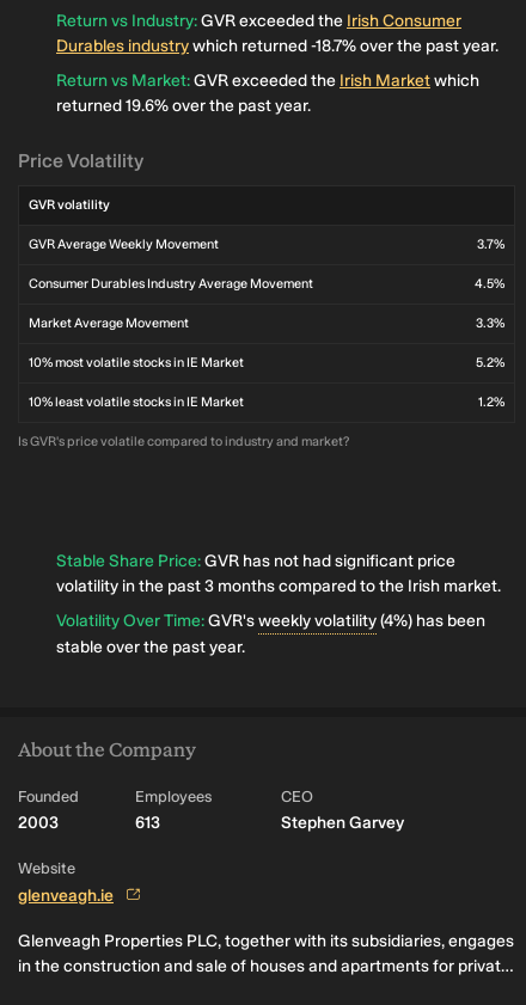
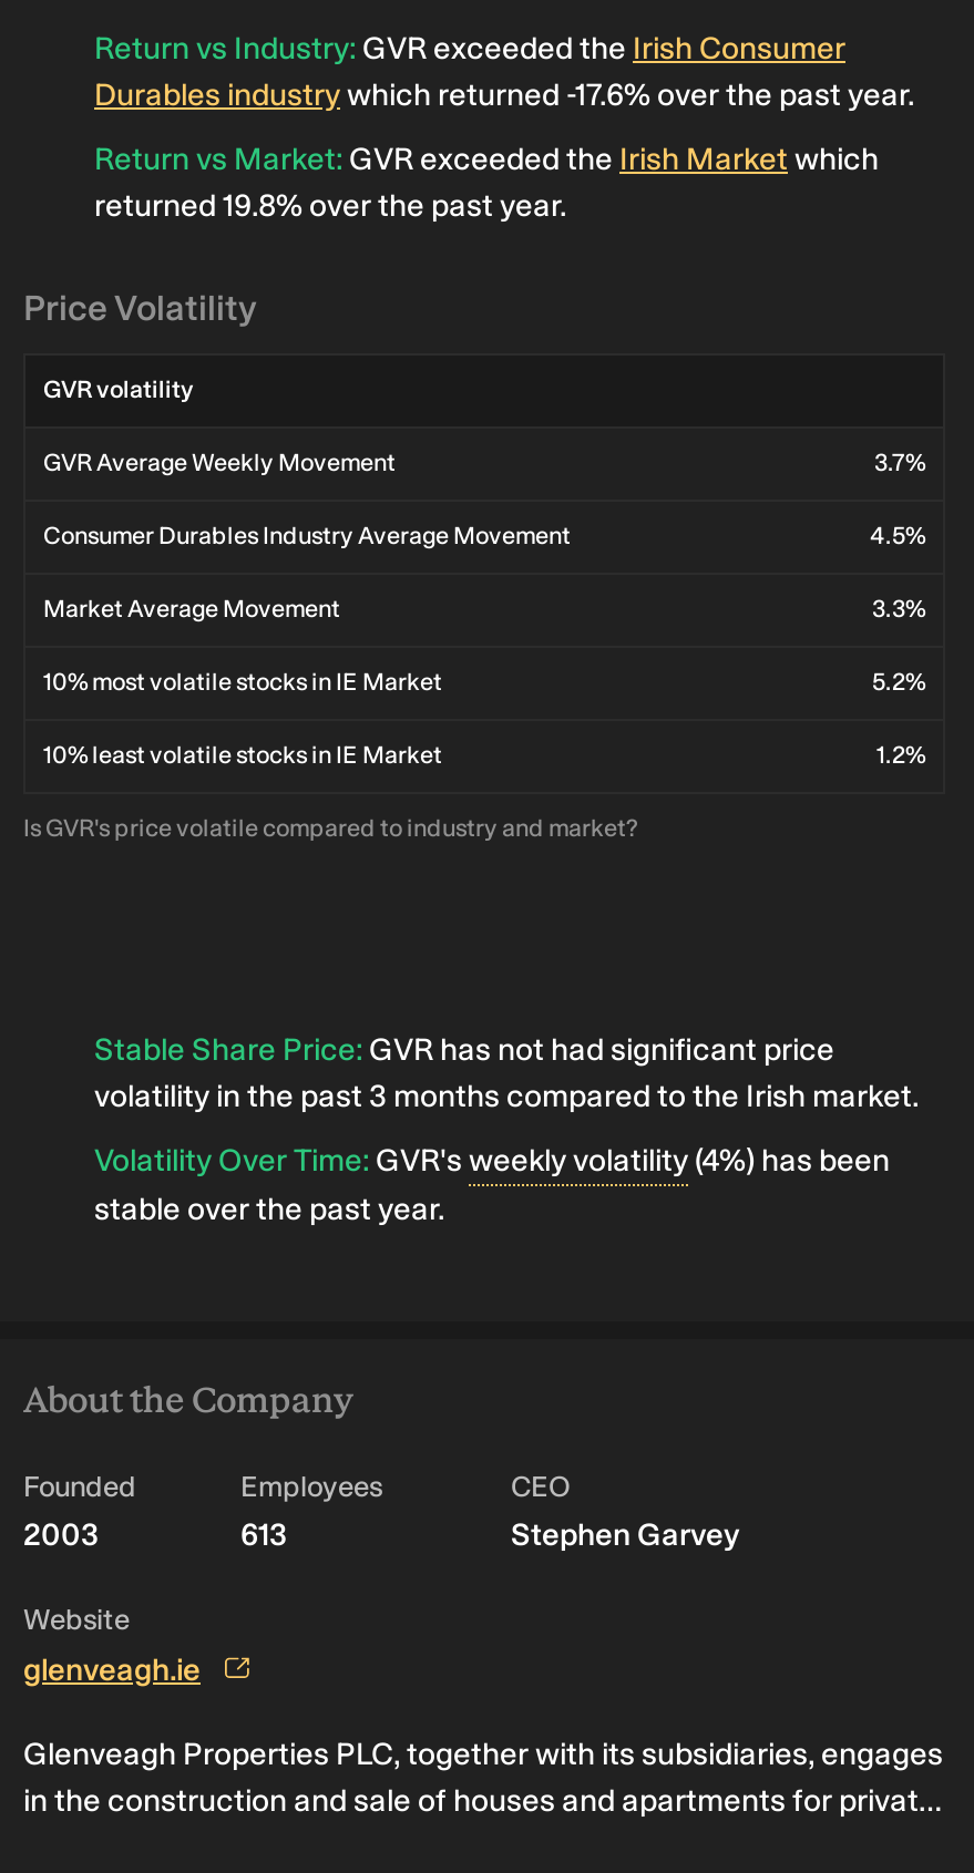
[56,36,499,56] Durables industry which returned -18.7% over the past year. -> [94,77,914,115] Durables industry which returned -17.6% over the past year.
[56,96,311,116] returned 19.6% over the past year. -> [94,188,566,225] returned 19.8% over the past year.

